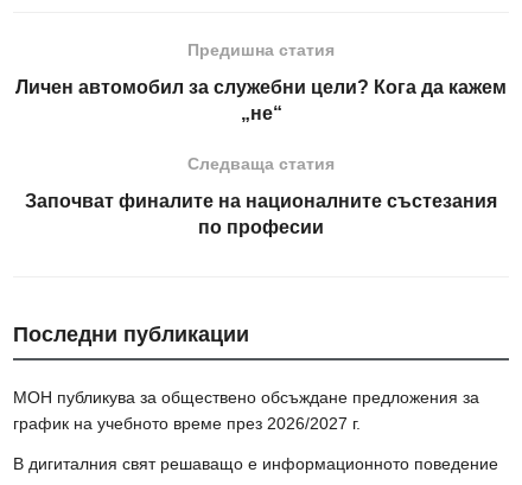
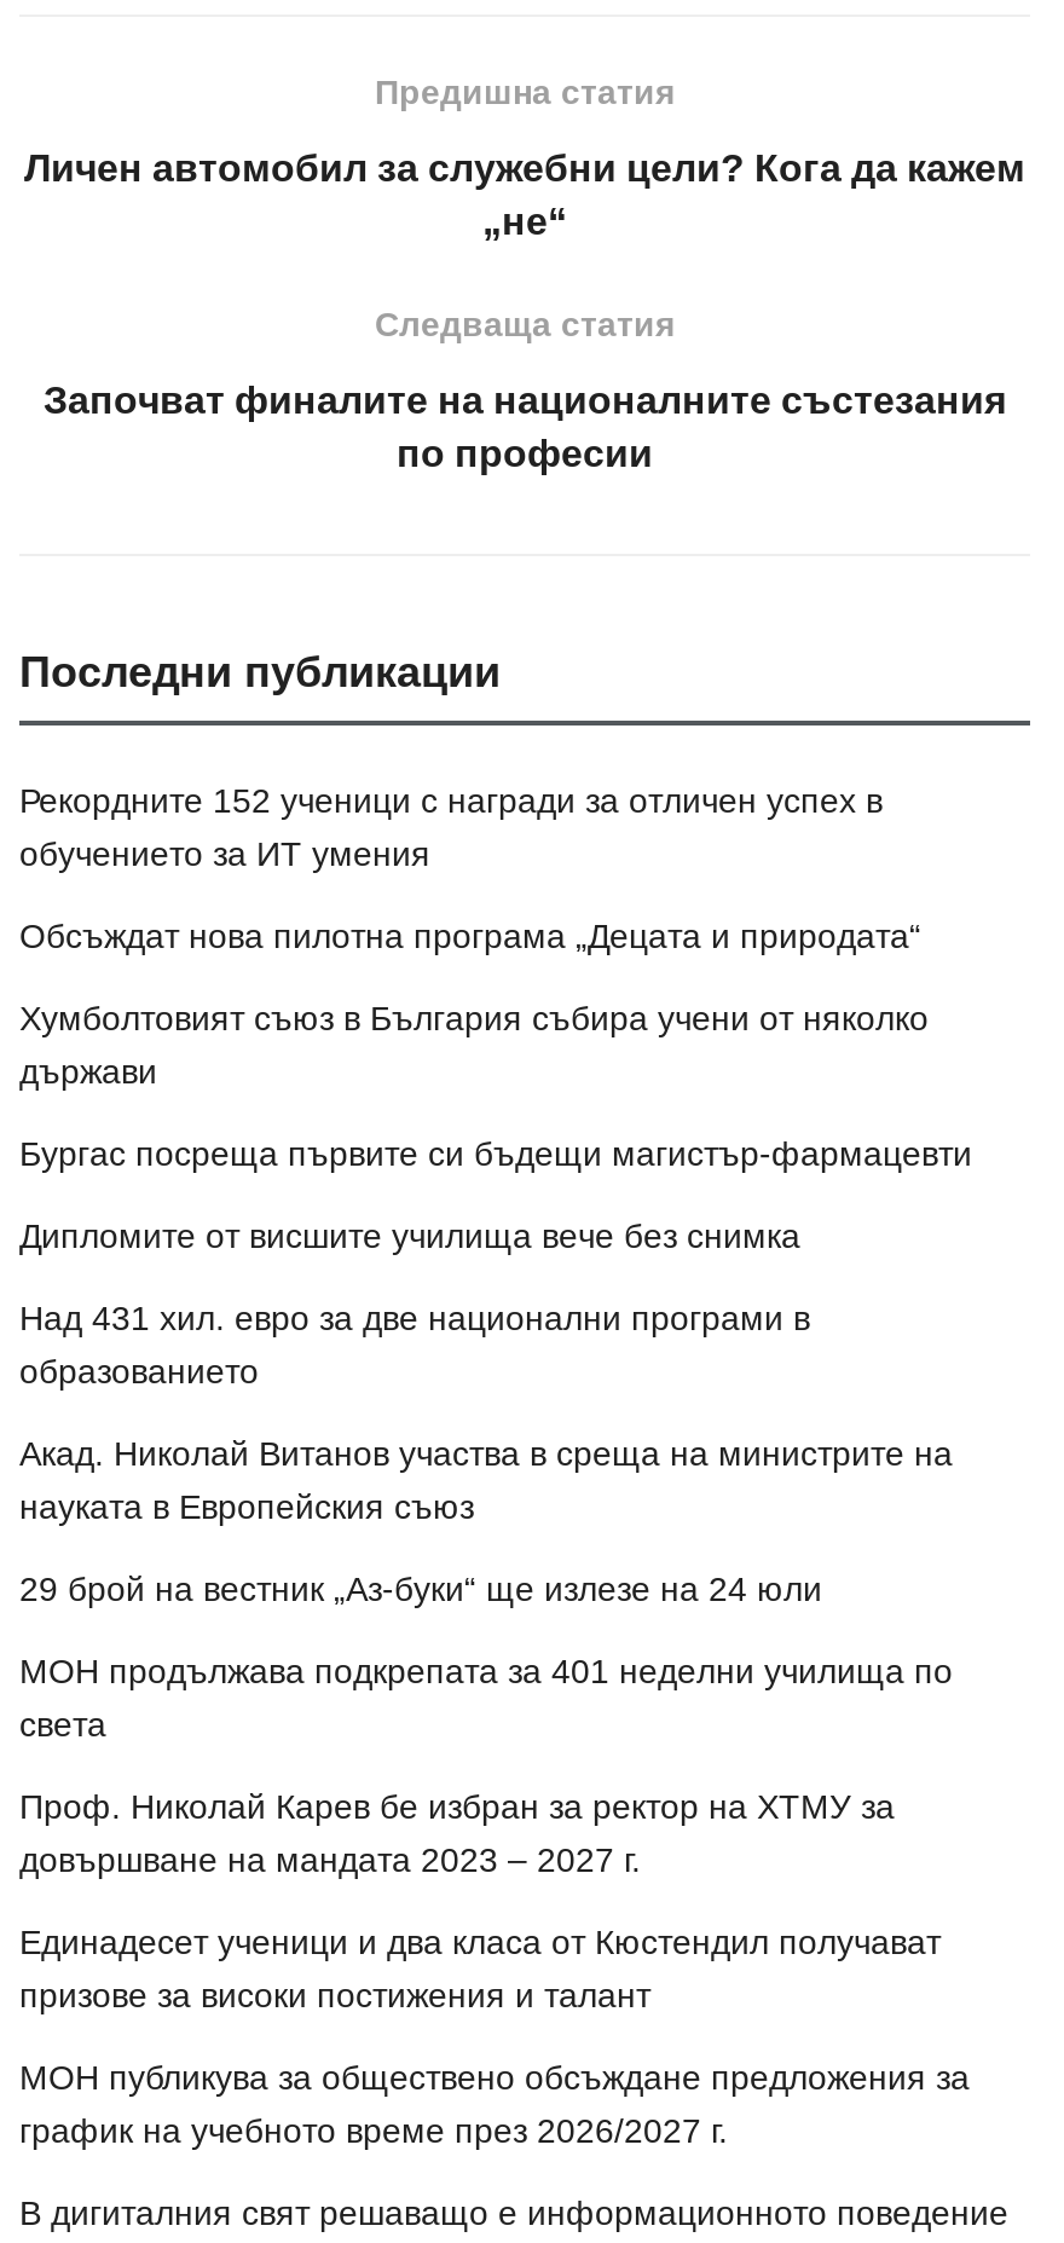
none -> [19,781,972,2014] Рекордните 152 ученици с награди за отличен успех в | обучението за ИТ умения | Обсъждат нова пилотна програма „Децата и природата“ | Хумболтовият съюз в България събира учени от няколко | държави | Бургас посреща първите си бъдещи магистър-фармацевти | Дипломите от висшите училища вече без снимка | Над 431 хил. евро за две национални програми в | образованието | Акад. Николай Витанов участва в среща на министрите на | науката в Европейския съюз | 29 брой на вестник „Аз-буки“ ще излезе на 24 юли | МОН продължава подкрепата за 401 неделни училища по | света | Проф. Николай Карев бе избран за ректор на ХТМУ за | довършване на мандата 2023 – 2027 г. | Единадесет ученици и два класа от Кюстендил получават | призове за високи постижения и талант

